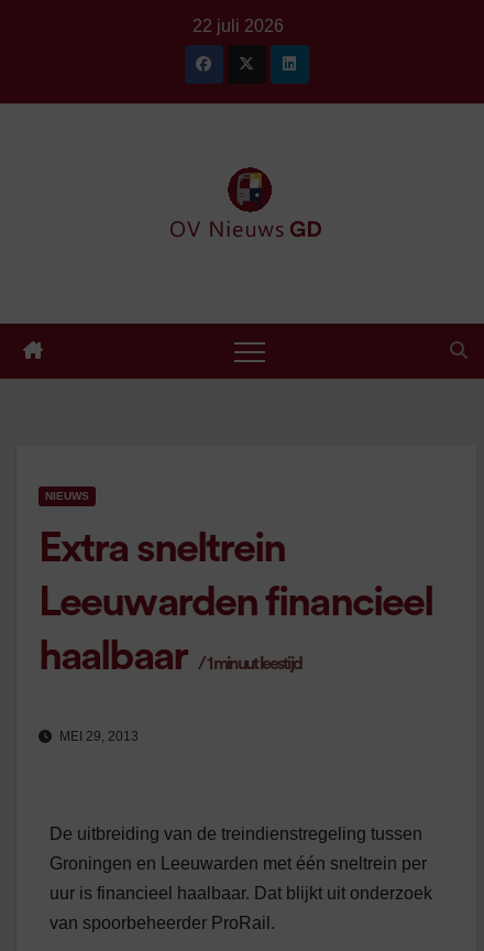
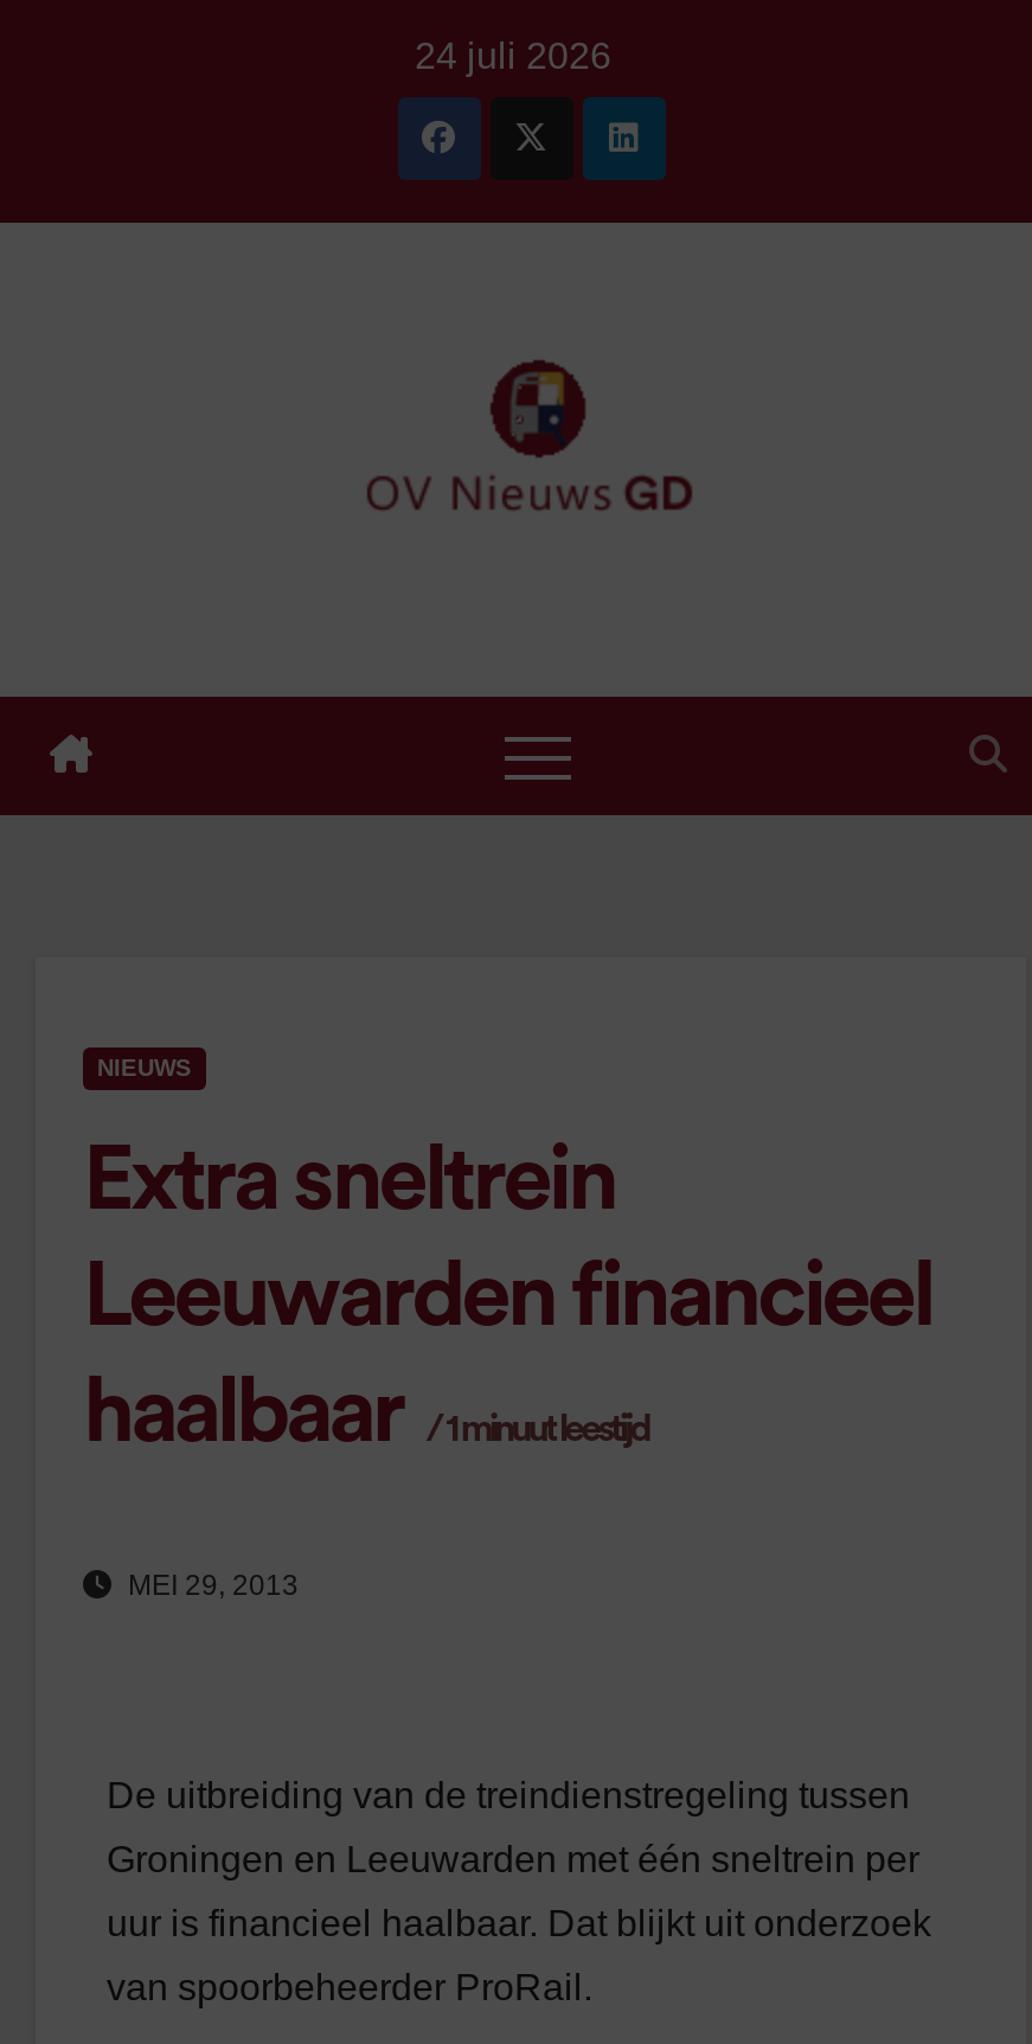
[193,17,284,35] 22 juli 2026 -> [415,36,611,76] 24 juli 2026

